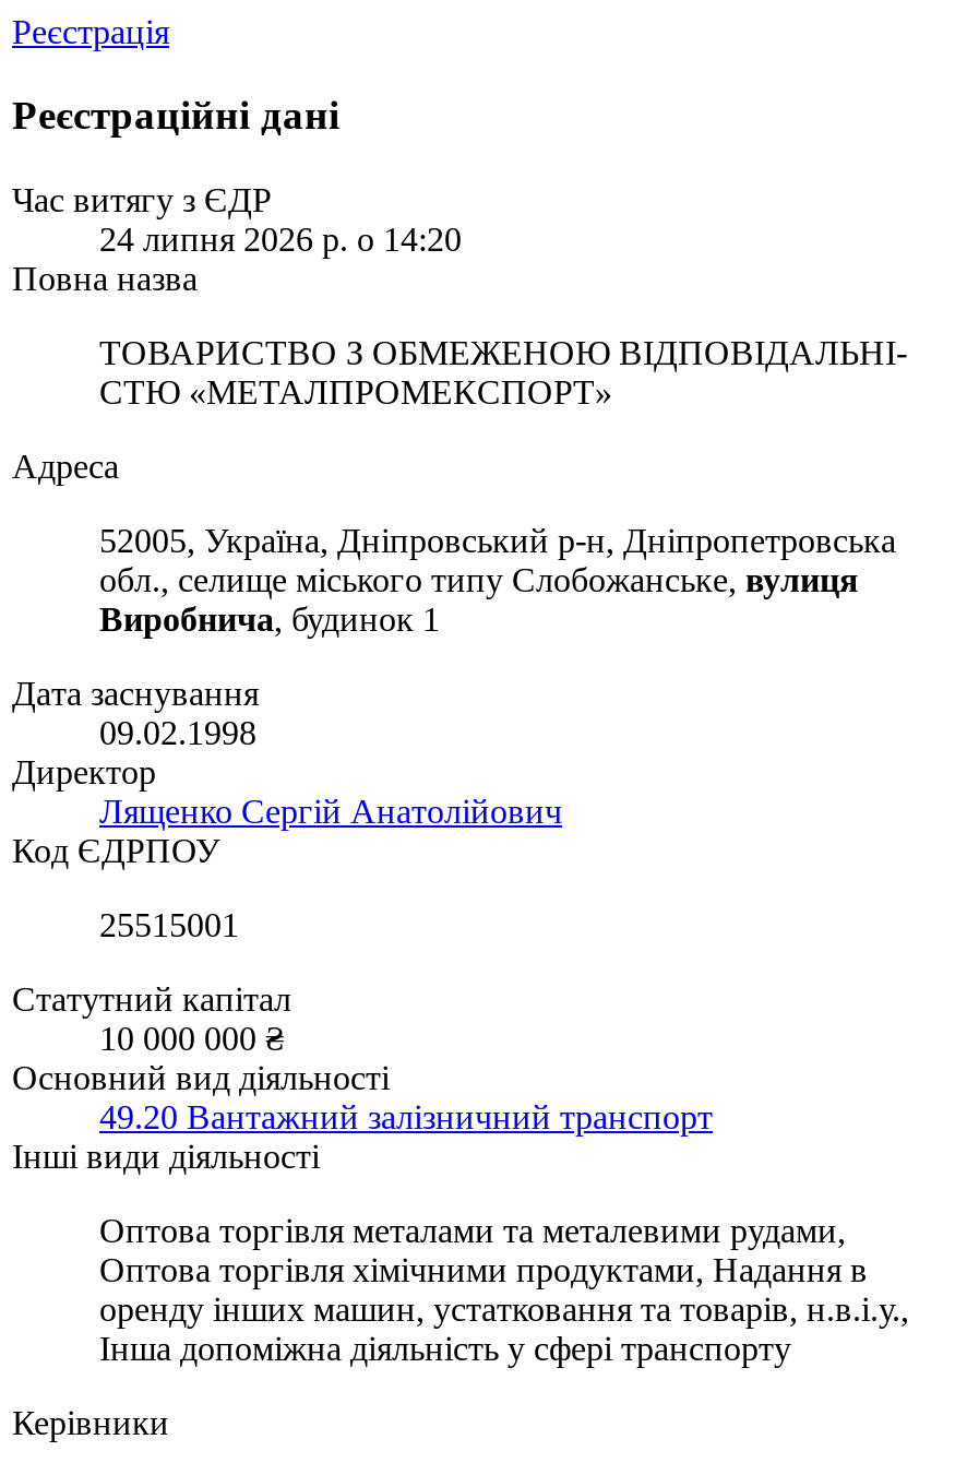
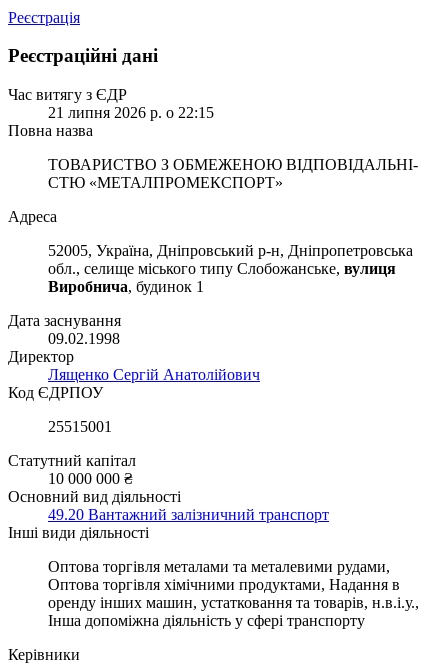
[99,221,462,258] 24 липня 2026 р. о 14:20 -> [48,104,214,121] 21 липня 2026 р. о 22:15

